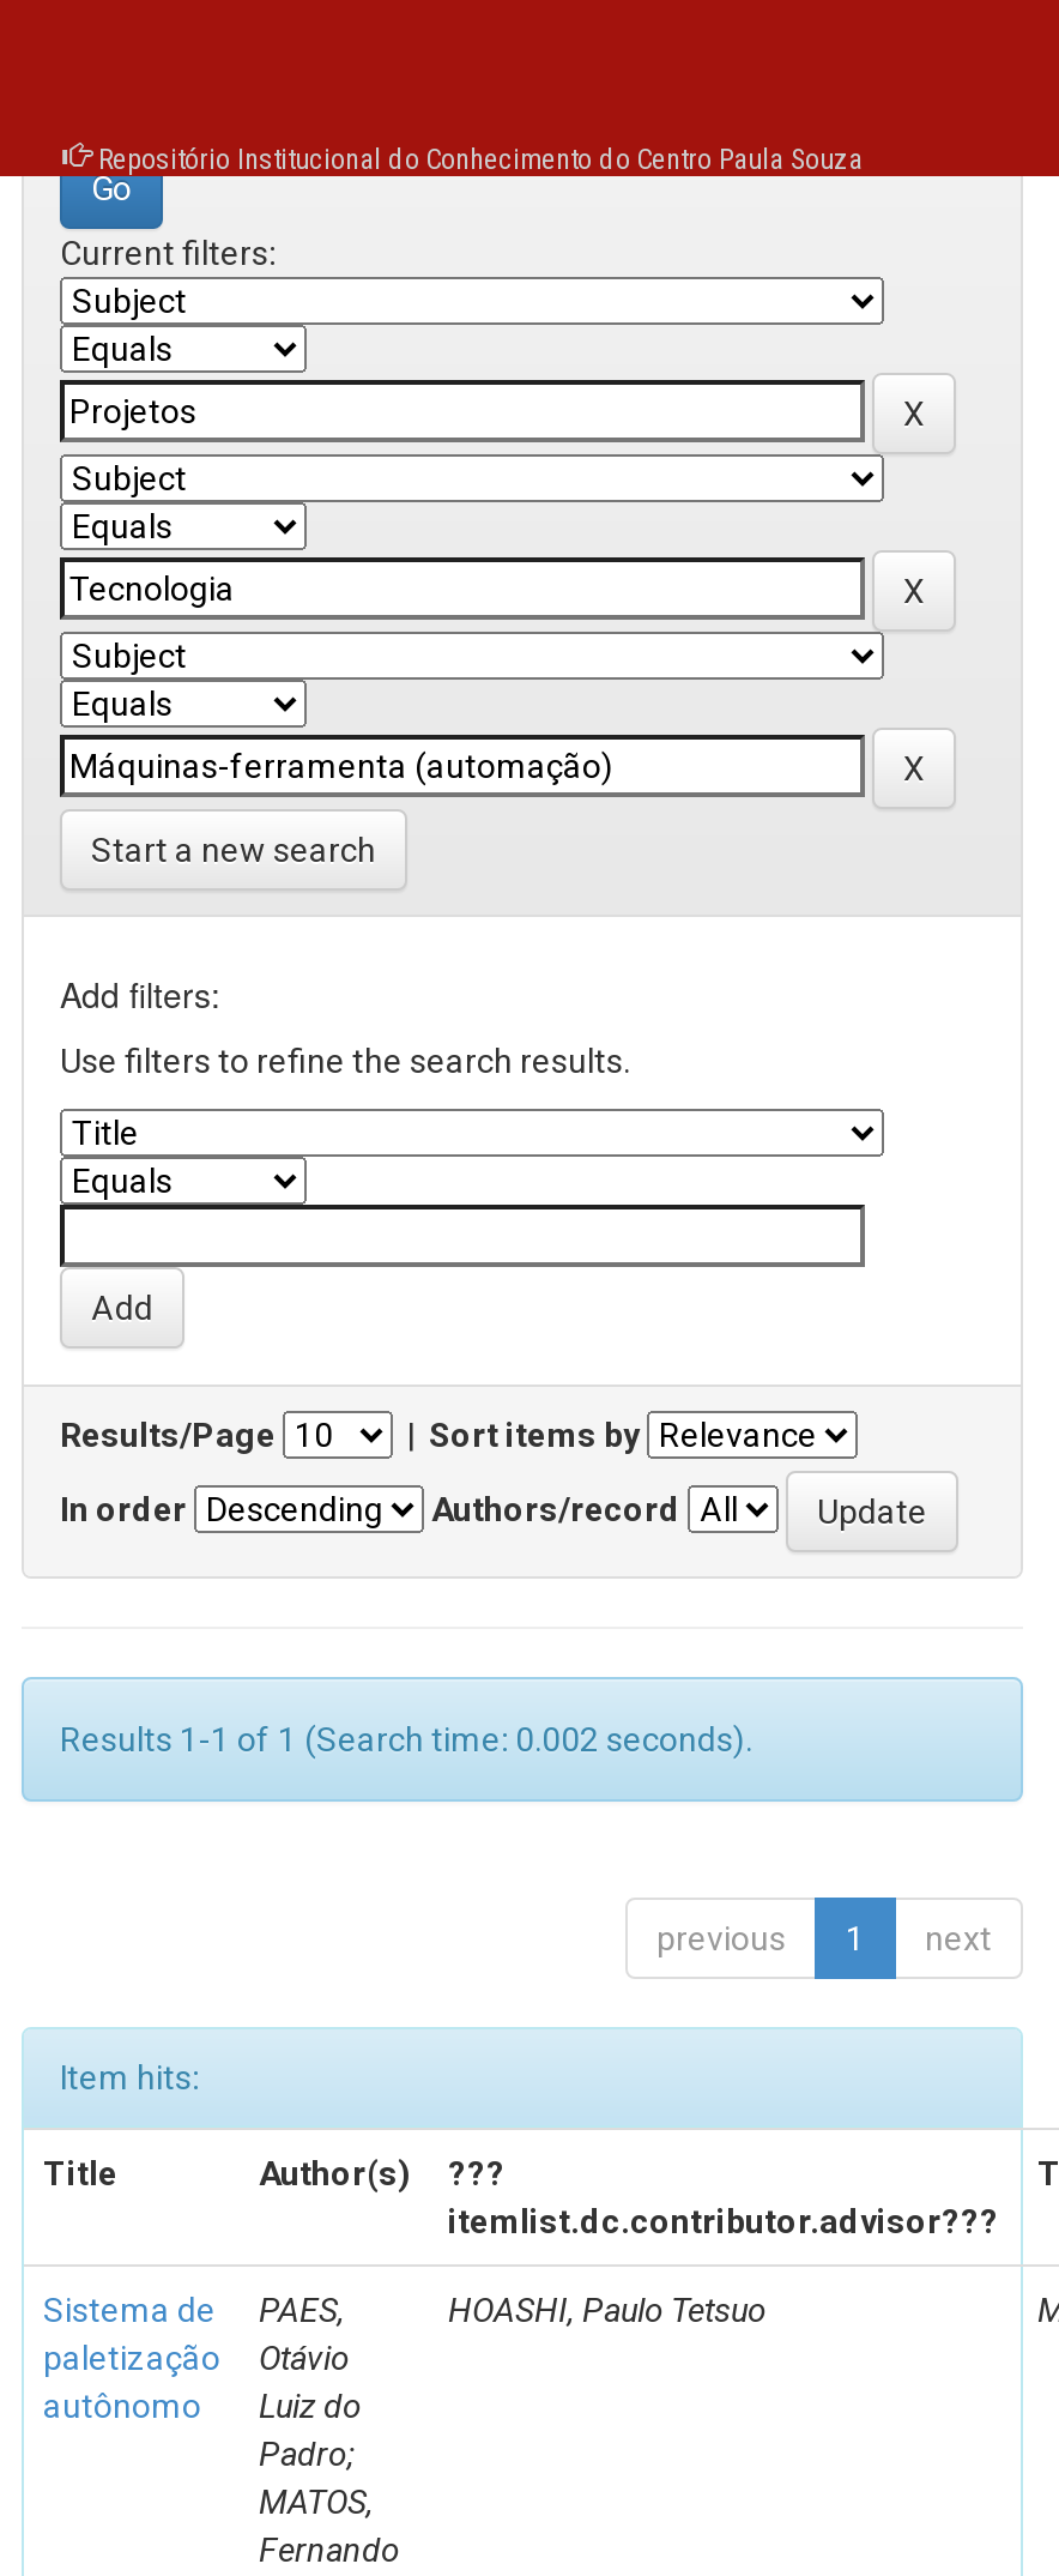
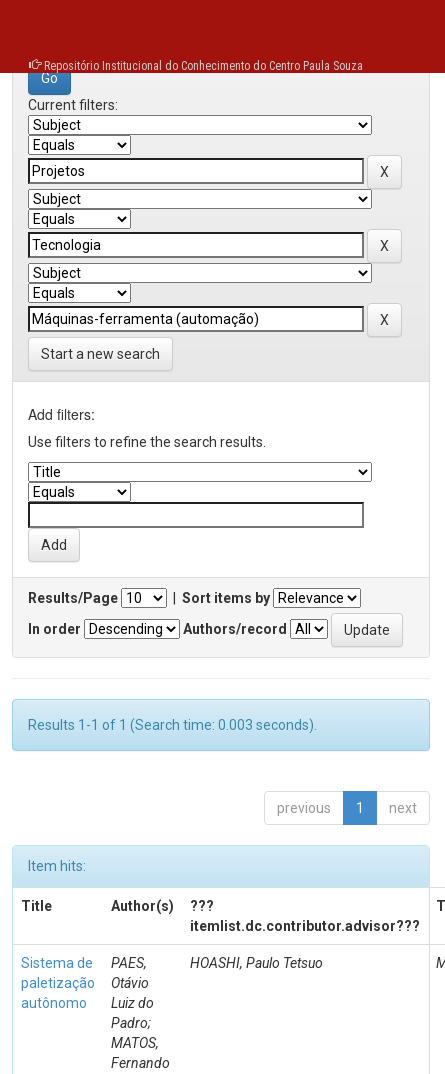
[60,1720,752,1758] Results 1-1 of 1 (Search time: 0.002 seconds). -> [28,717,317,733] Results 1-1 of 1 (Search time: 0.003 seconds).

